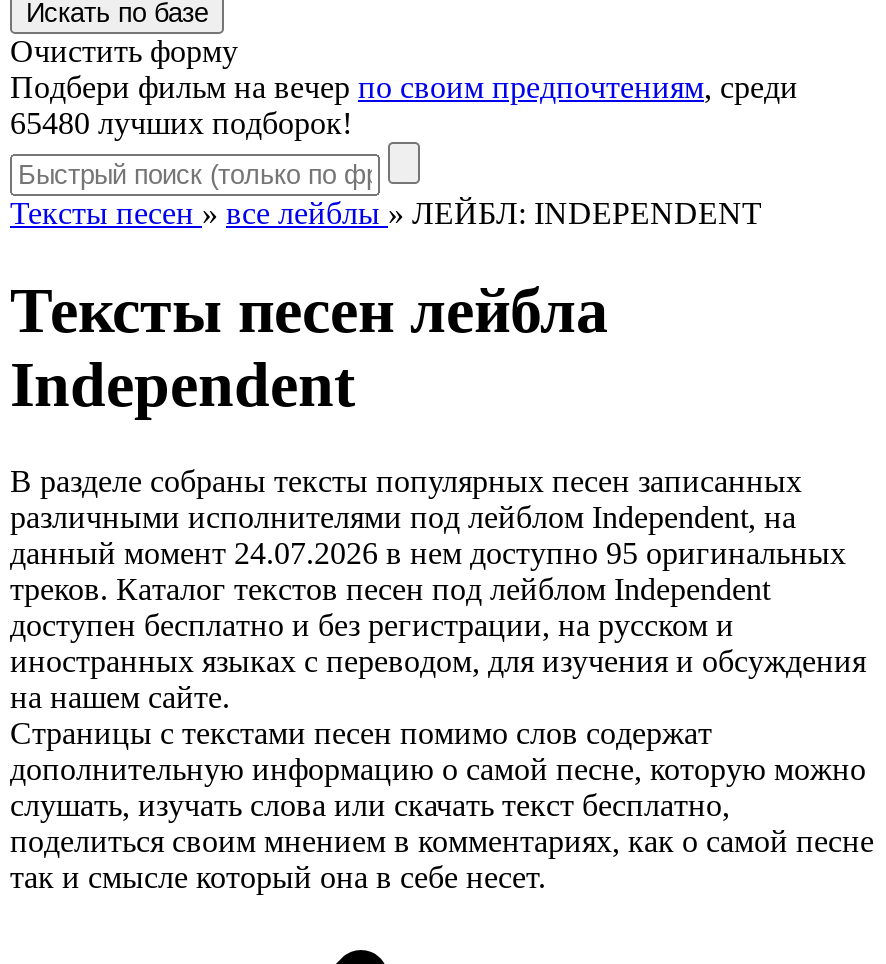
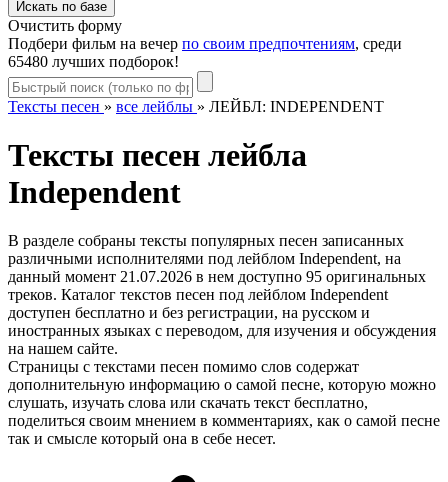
[10,537,846,571] данный момент 24.07.2026 в нем доступно 95 оригинальных -> [8,268,426,285] данный момент 21.07.2026 в нем доступно 95 оригинальных

